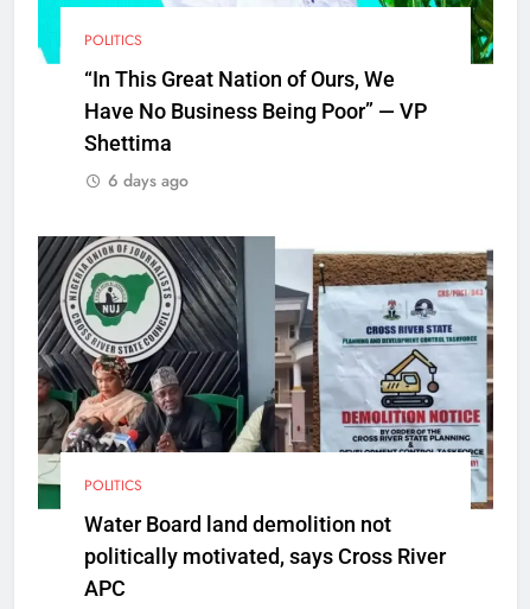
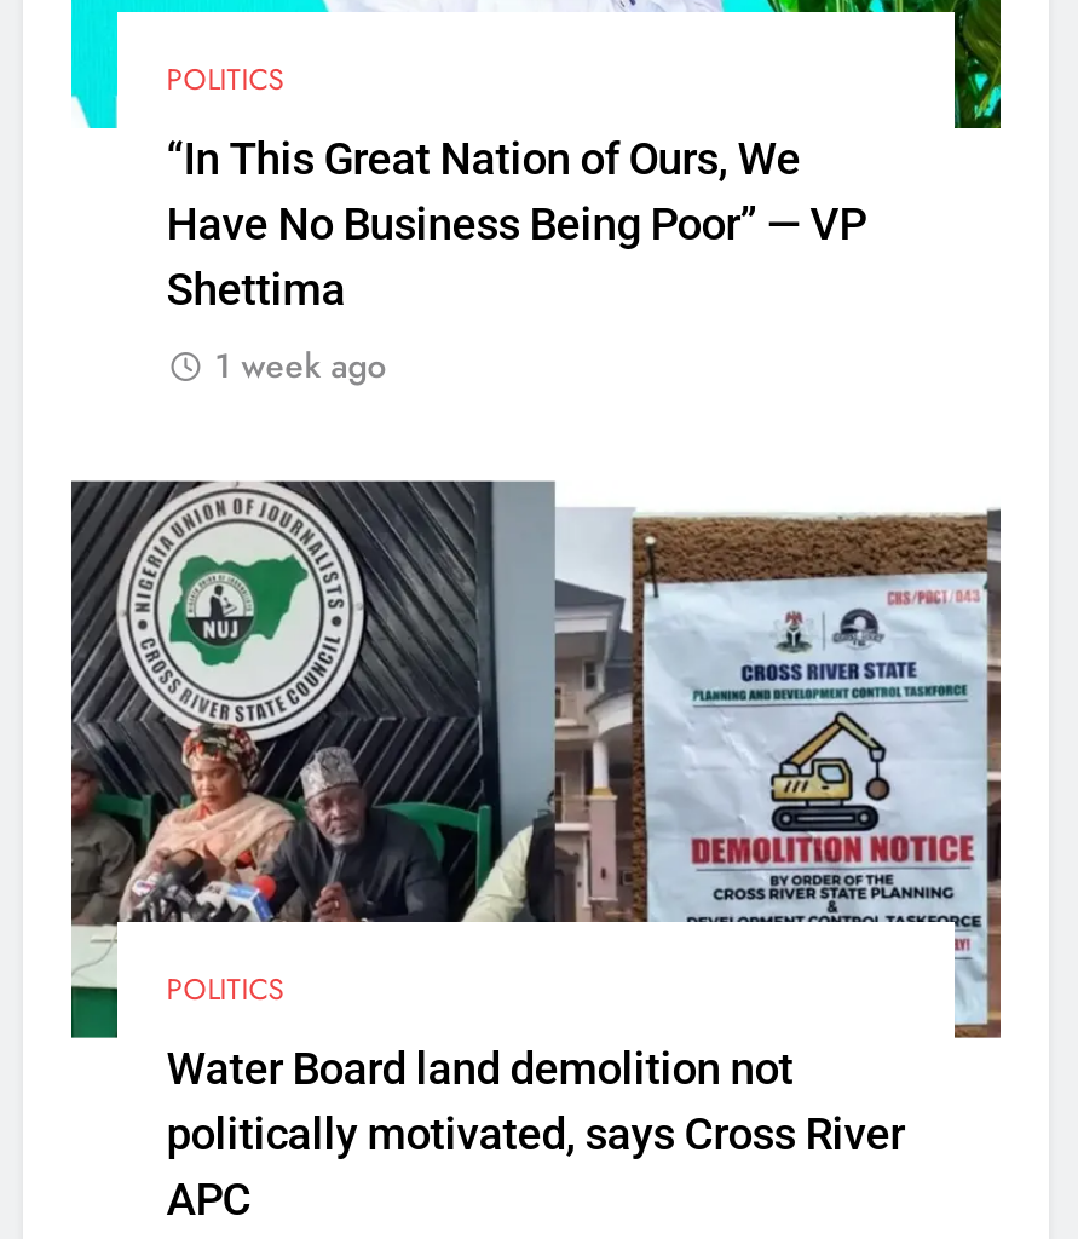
[108,168,189,192] 6 days ago -> [215,343,386,391] 1 week ago

